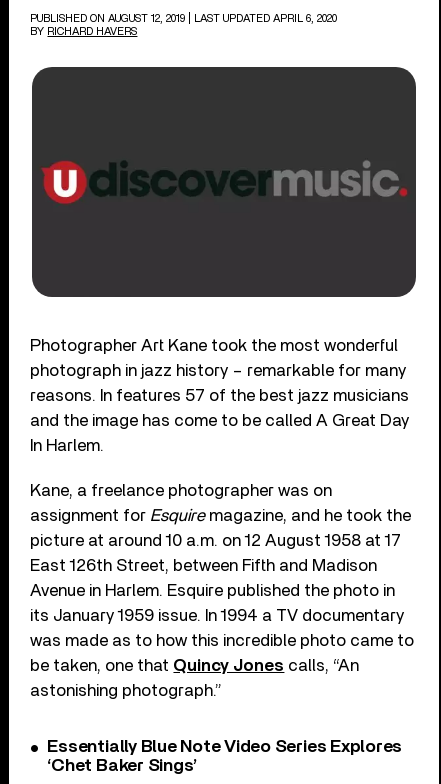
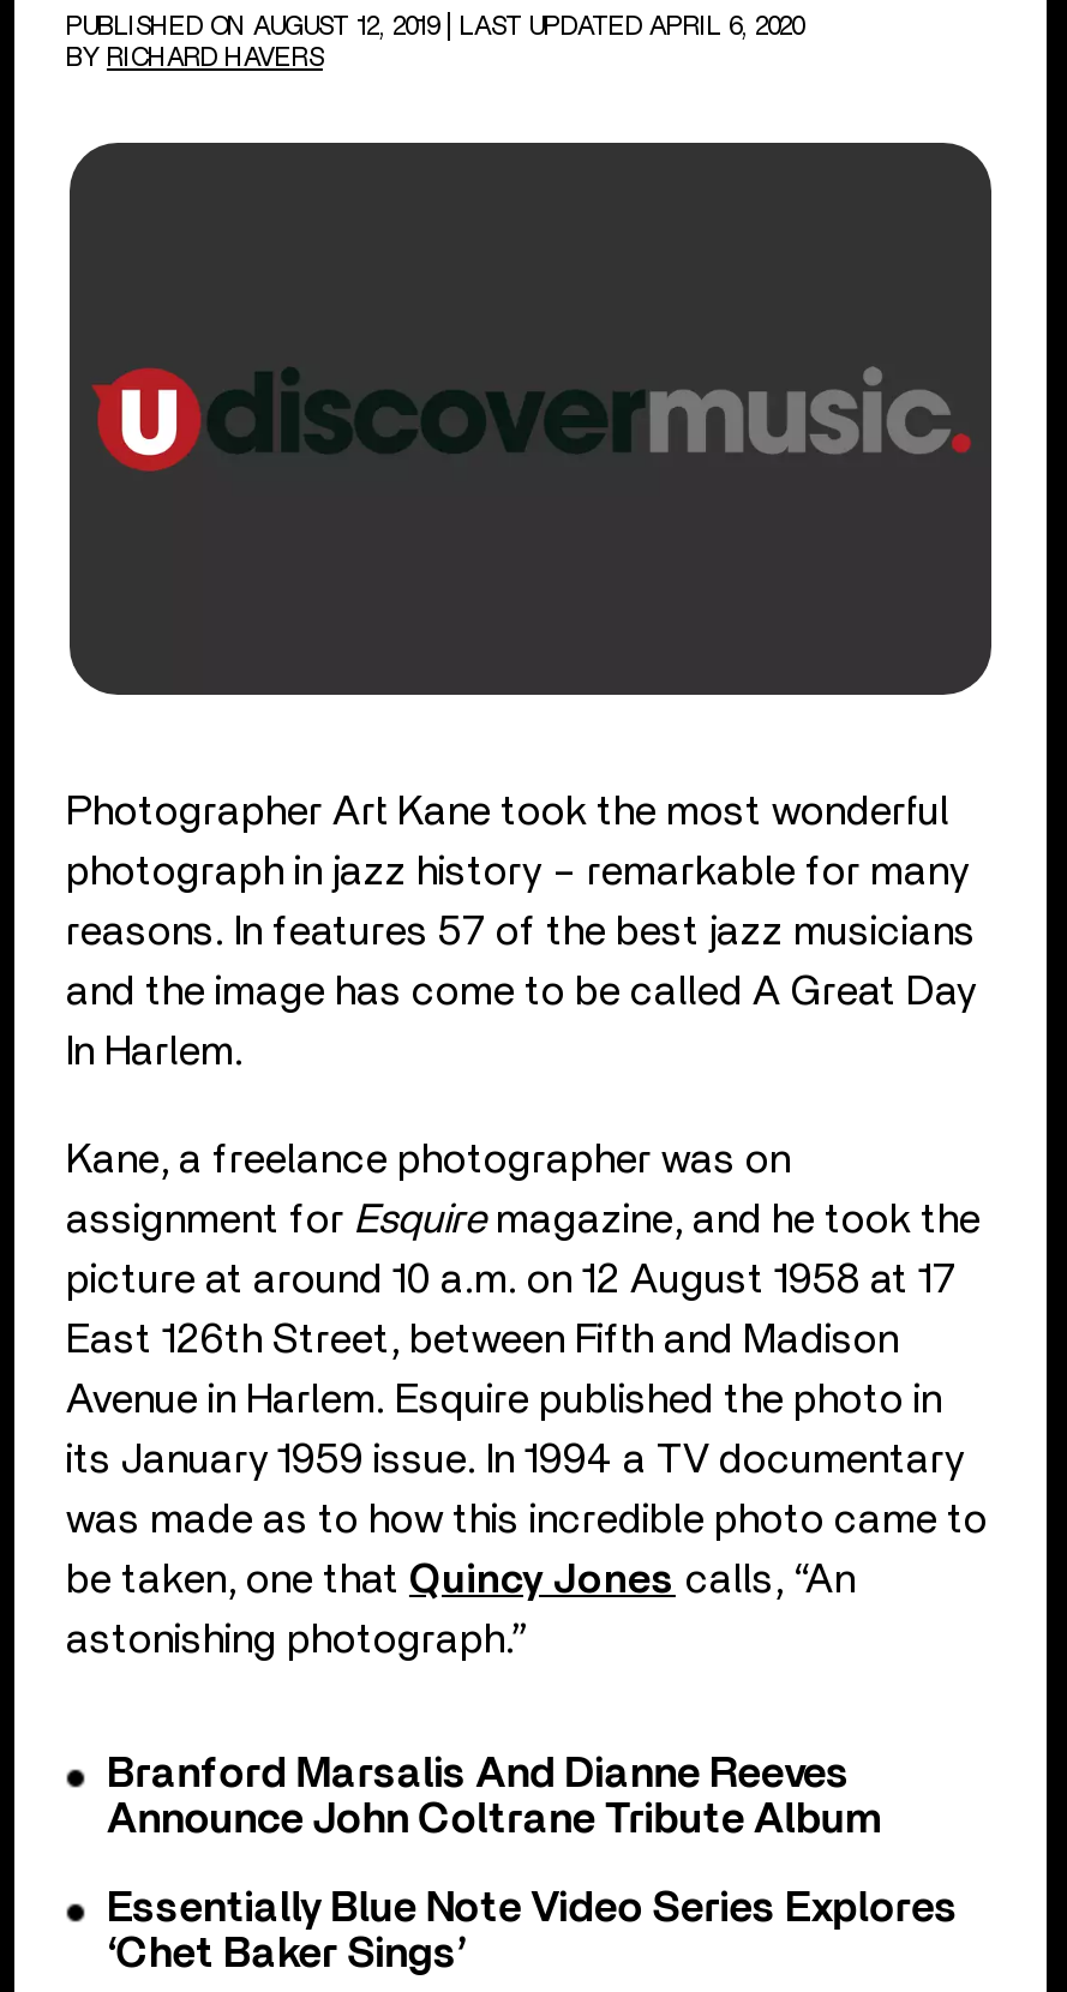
none -> [107,1753,880,1842] Branford Marsalis And Dianne Reeves | Announce John Coltrane Tribute Album

